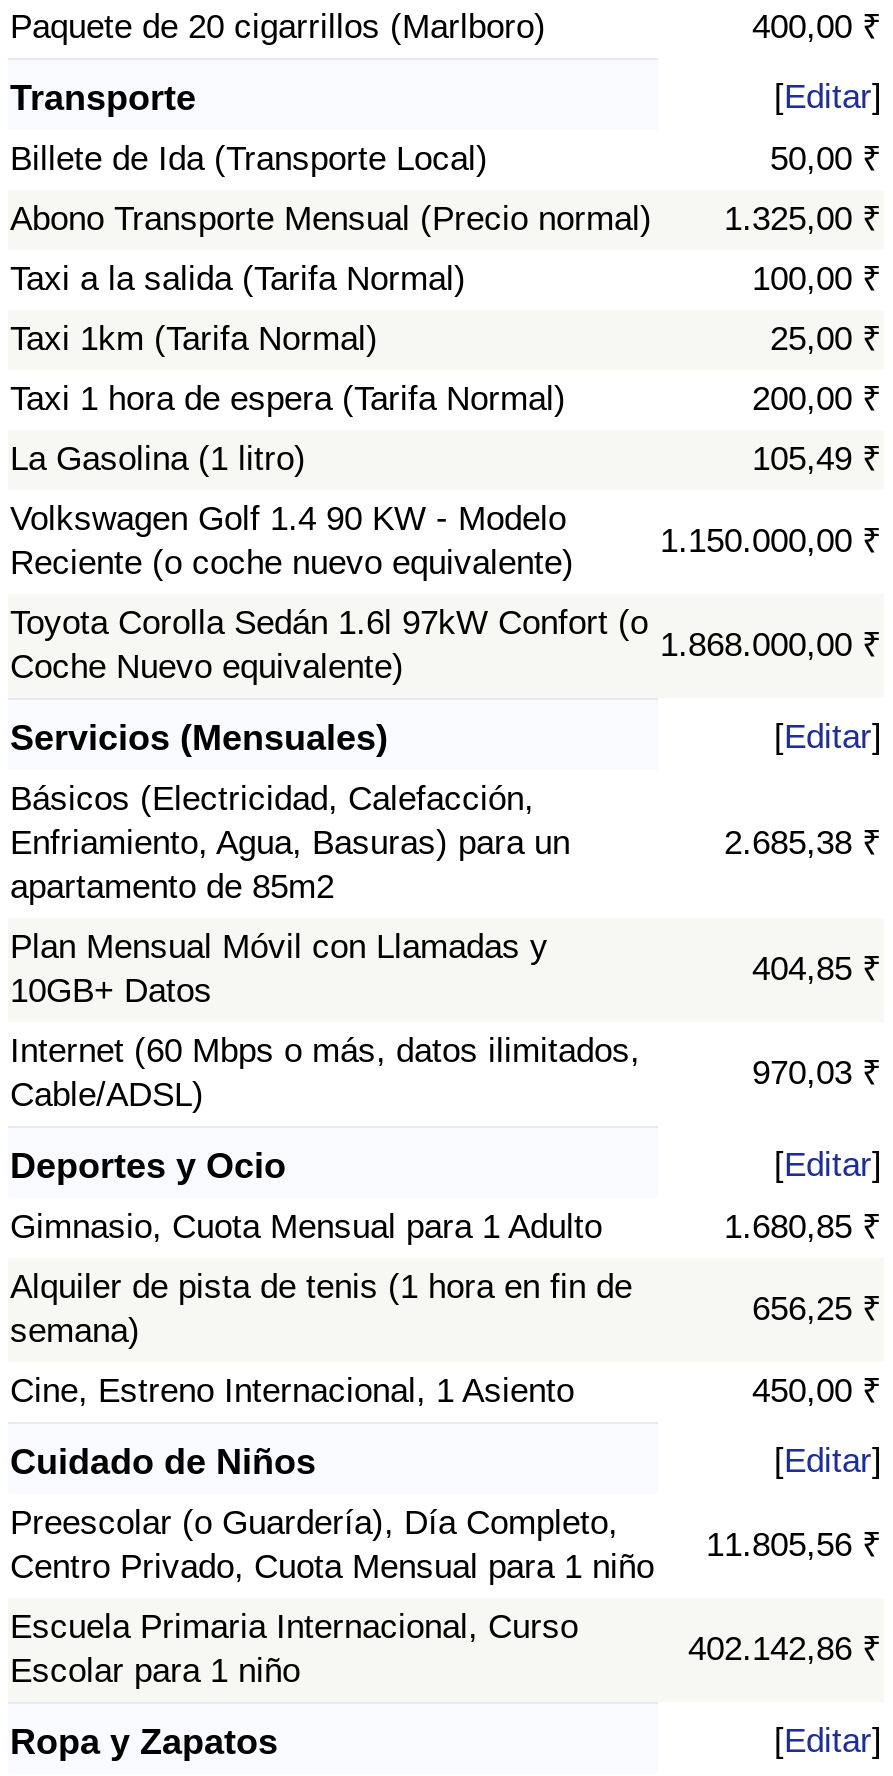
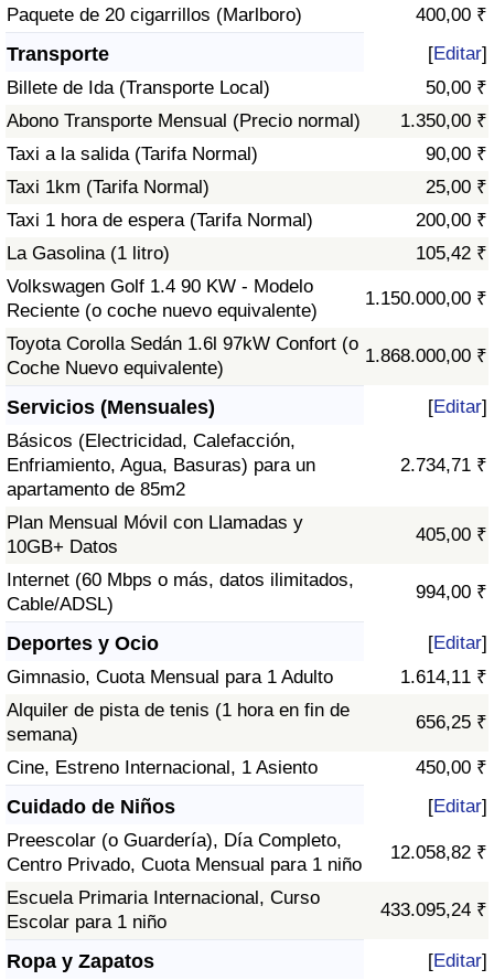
[10,201,882,239] Abono Transporte Mensual (Precio normal) 1.325,00 ₹ -> [7,111,487,132] Abono Transporte Mensual (Precio normal) 1.350,00 ₹
[752,261,882,299] 100,00 ₹ -> [426,144,487,165] 90,00 ₹
[752,441,882,479] 105,49 ₹ -> [416,243,487,264] 105,42 ₹
[724,825,882,863] 2.685,38 ₹ -> [400,455,487,476] 2.734,71 ₹
[752,951,882,989] 404,85 ₹ -> [416,525,487,546] 405,00 ₹
[752,1055,882,1093] 970,03 ₹ -> [416,582,487,603] 994,00 ₹
[724,1209,882,1247] 1.680,85 ₹ -> [400,667,487,688] 1.614,11 ₹
[706,1527,882,1565] 11.805,56 ₹ -> [390,842,487,863] 12.058,82 ₹
[688,1631,882,1669] 402.142,86 ₹ -> [380,900,487,921] 433.095,24 ₹

